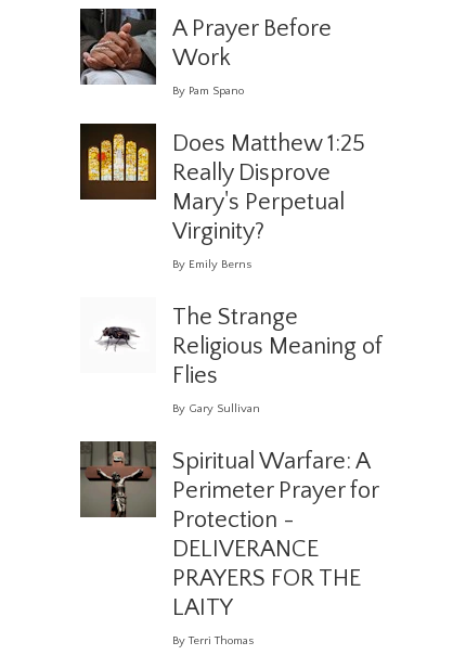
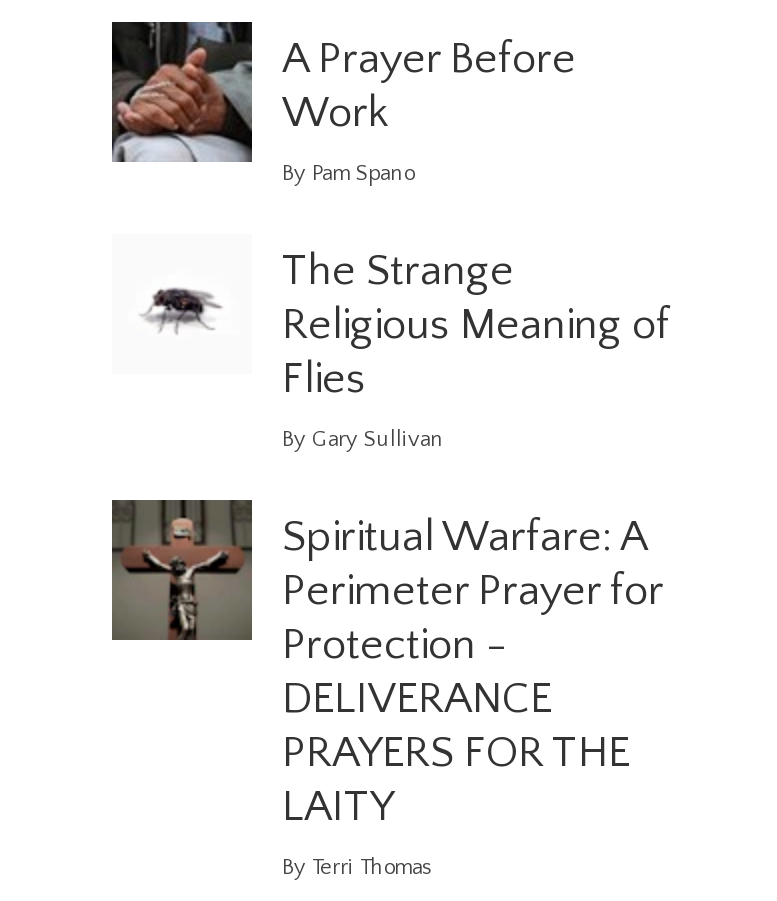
[79,123,365,271] [image] | Does Matthew 1:25 | Really Disprove | Mary's Perpetual | Virginity? | By Emily Berns -> none

